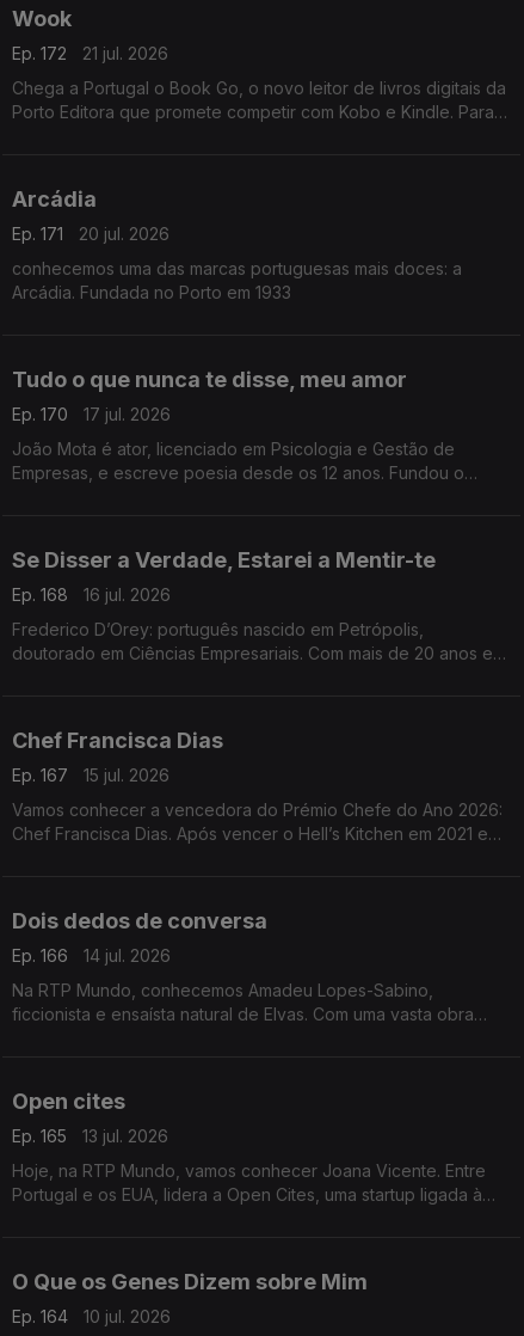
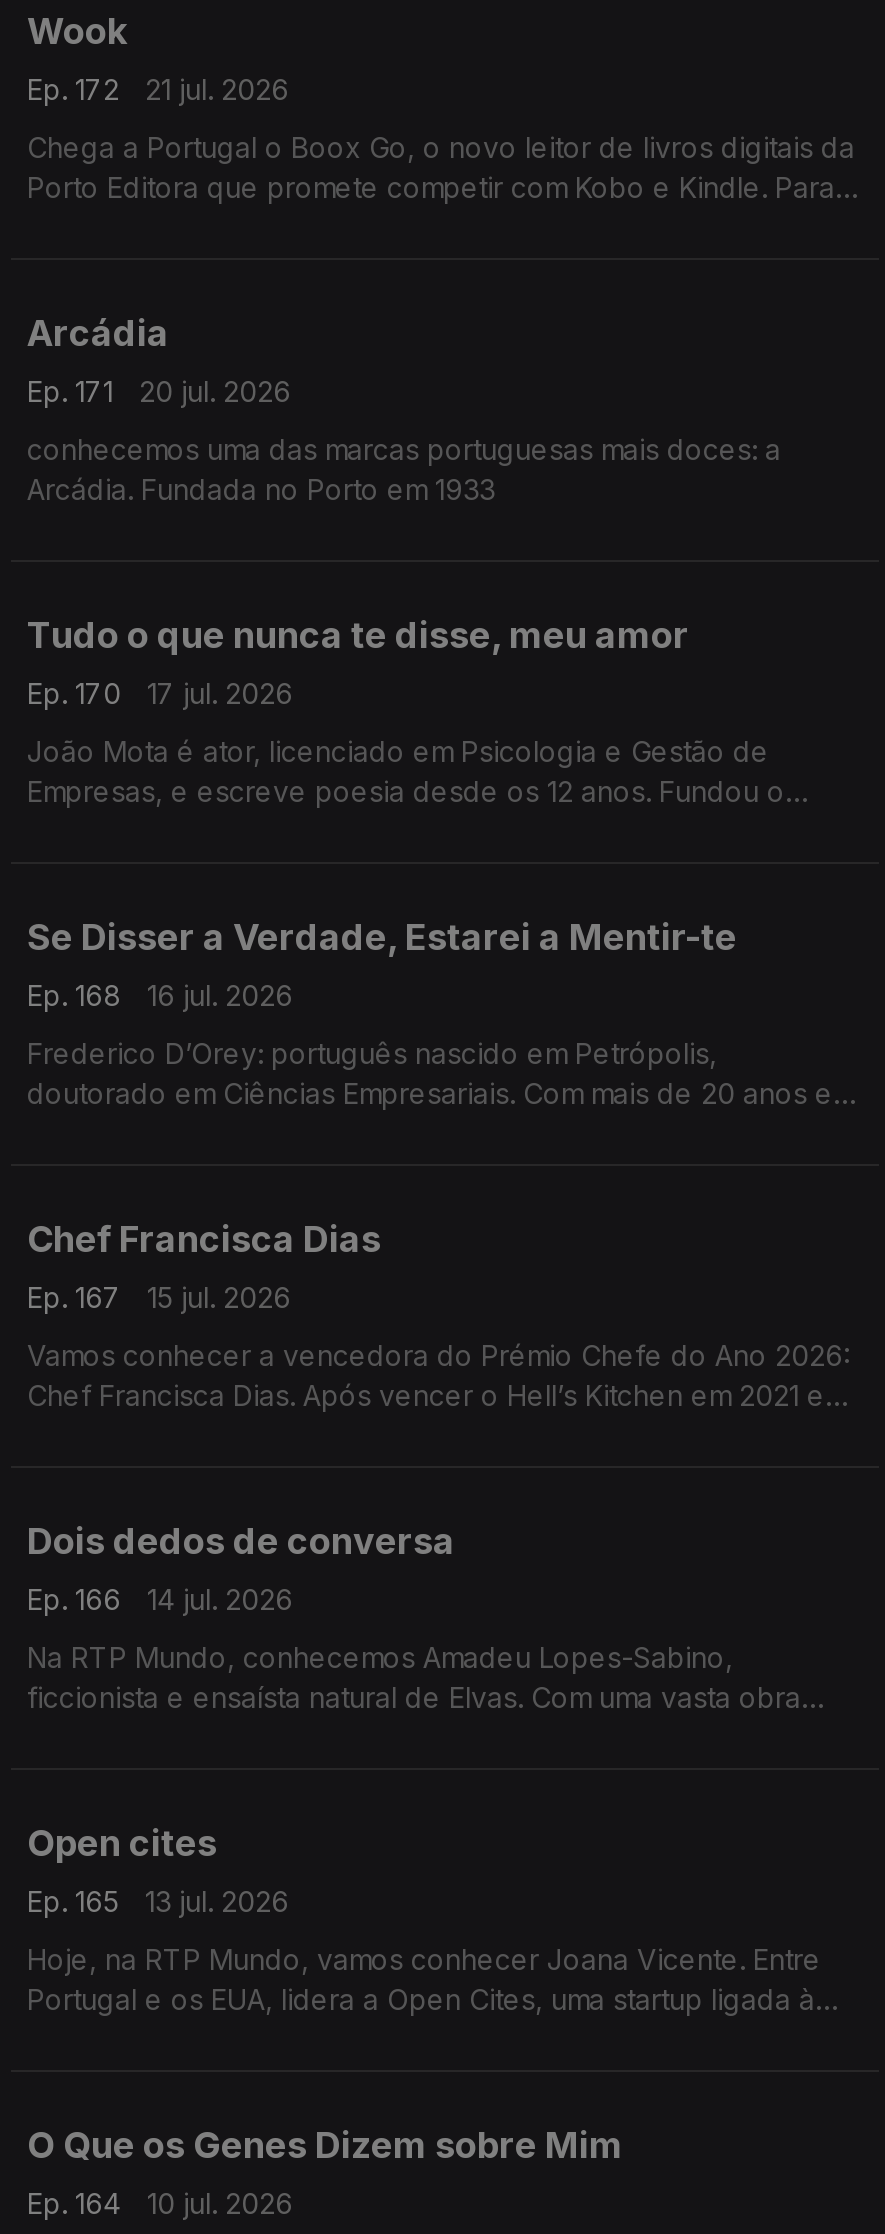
[12,78,506,98] Chega a Portugal o Book Go, o novo leitor de livros digitais da -> [27,130,855,164] Chega a Portugal o Boox Go, o novo leitor de livros digitais da

